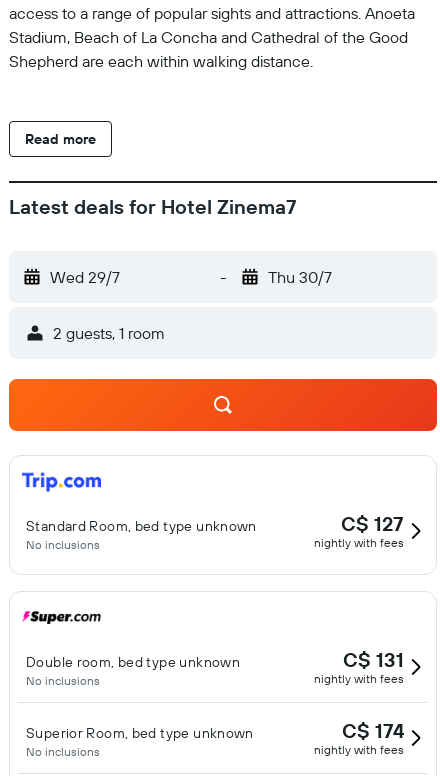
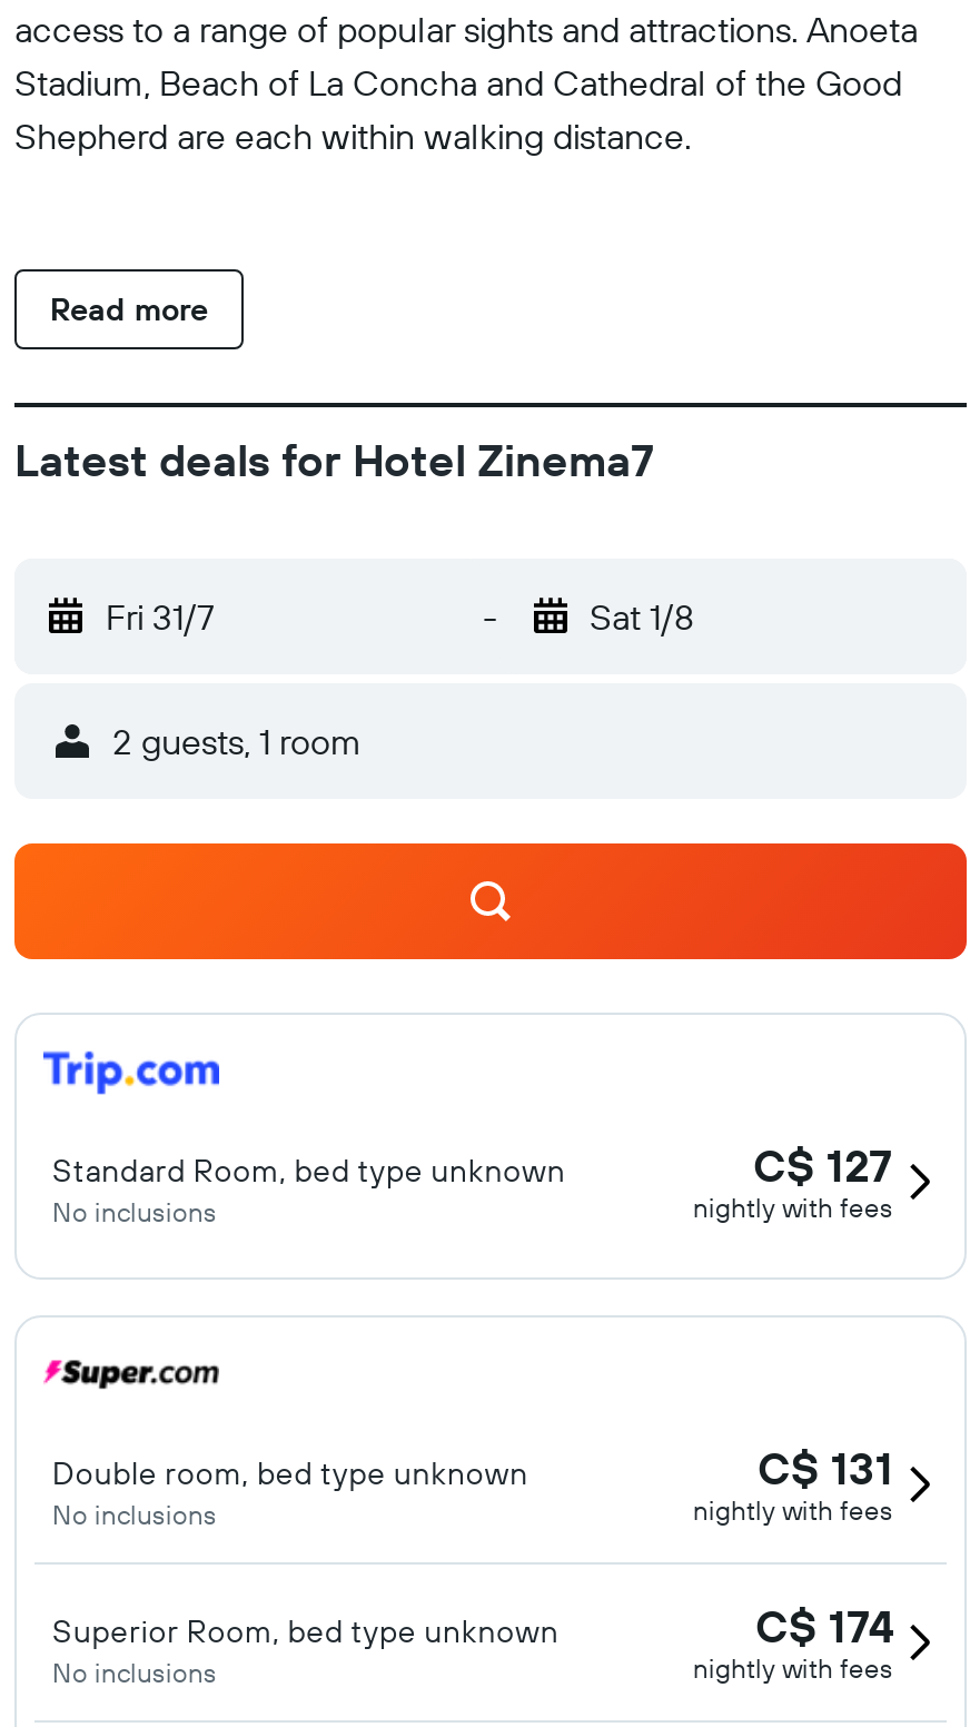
[50,267,120,287] Wed 29/7 -> [106,594,215,639] Fri 31/7
[267,267,331,287] Thu 30/7 -> [590,594,694,639] Sat 1/8

